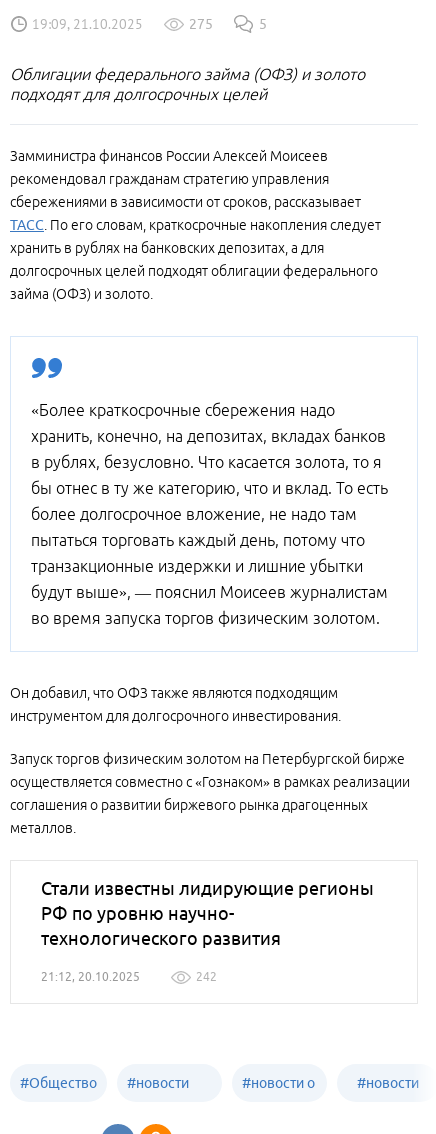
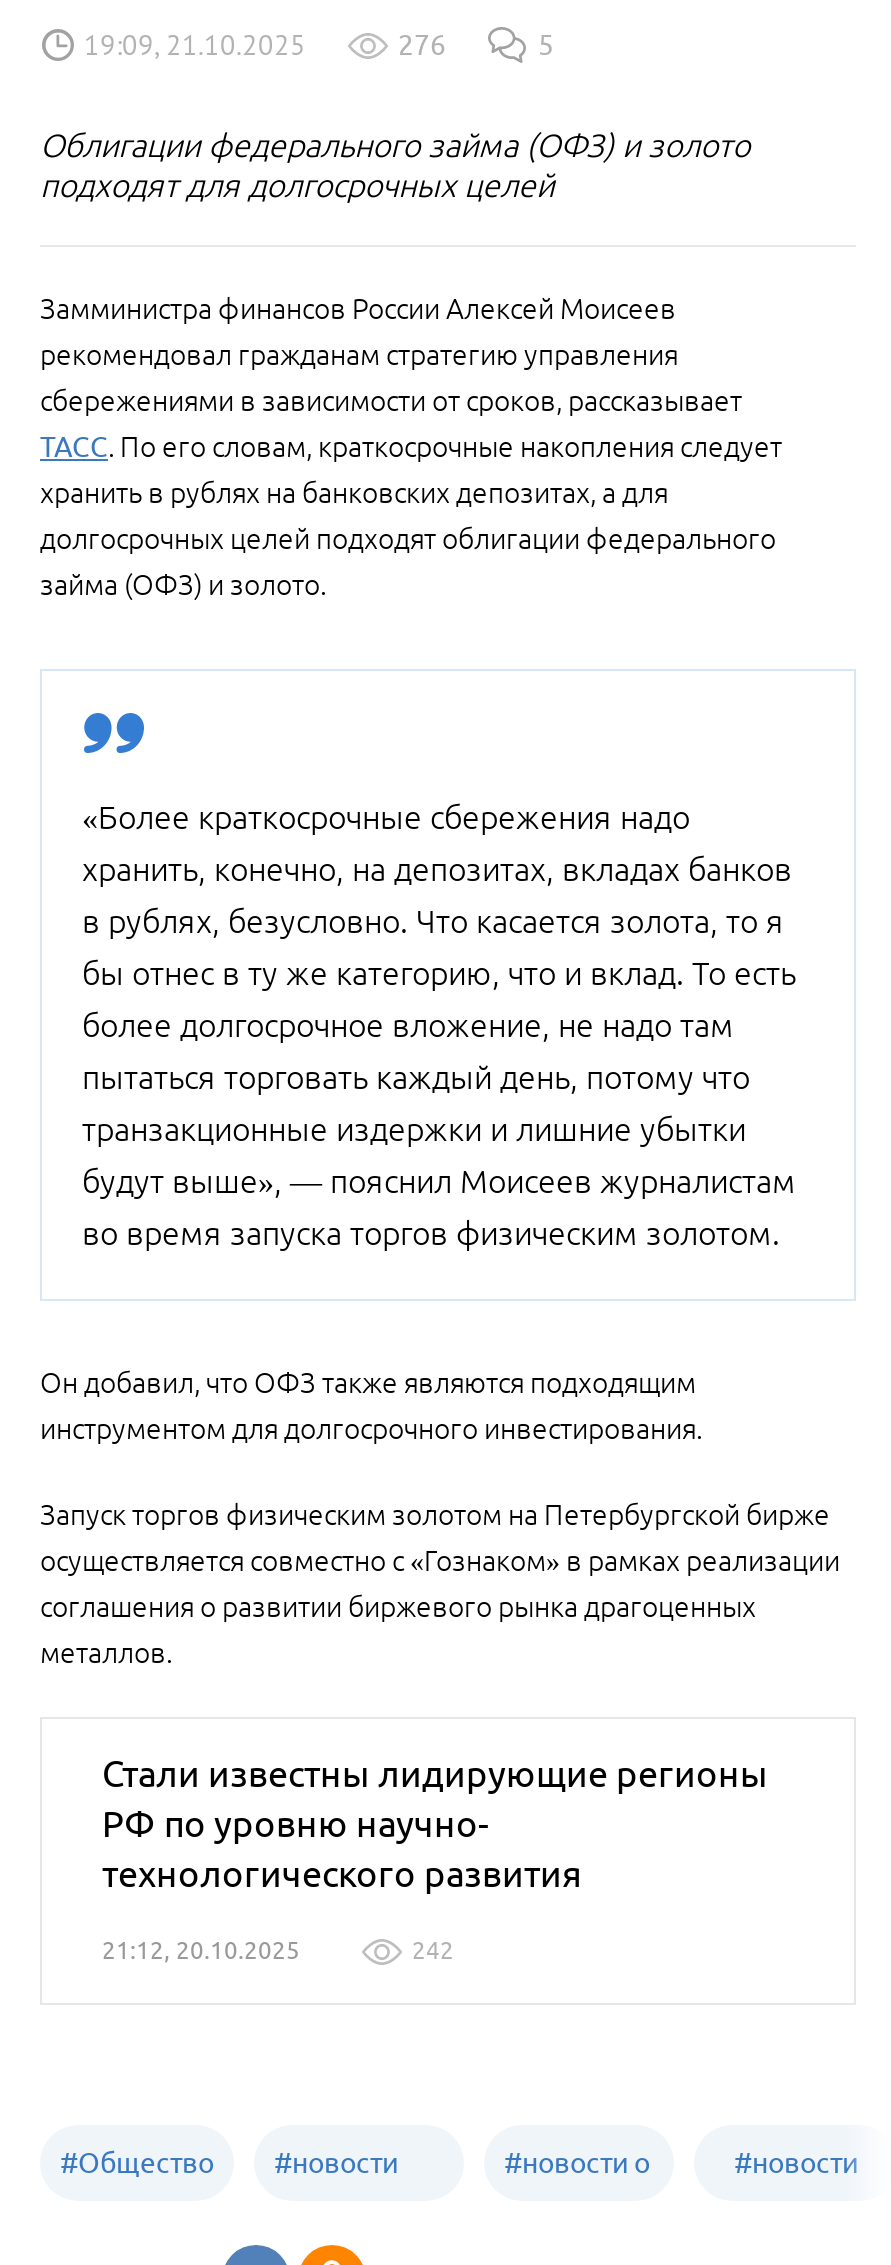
[189,16,213,32] 275 -> [398,29,446,61] 276

